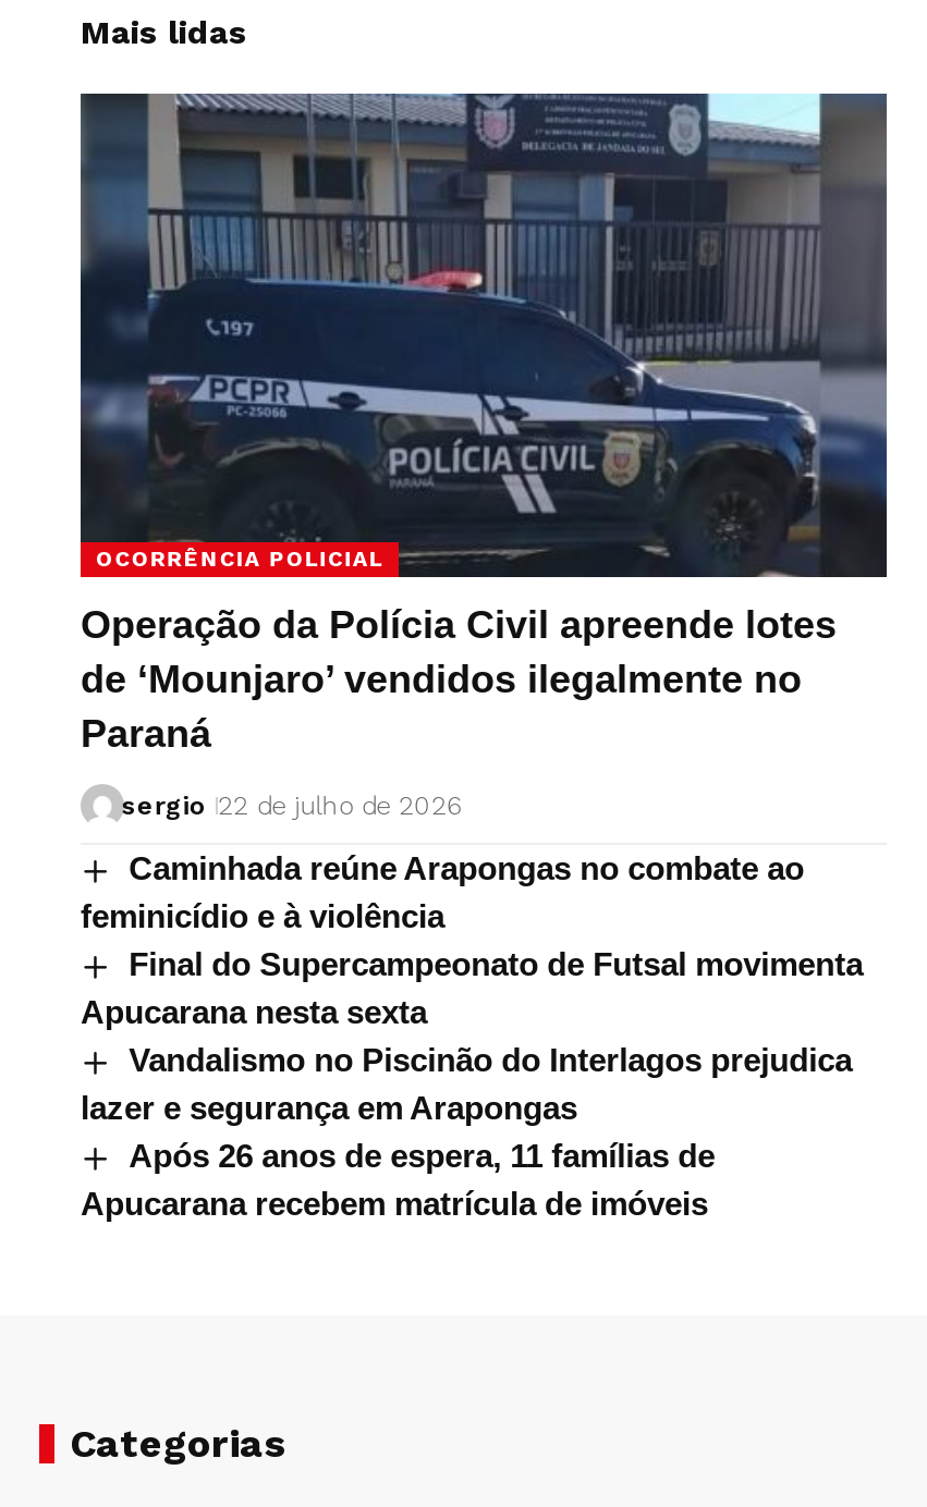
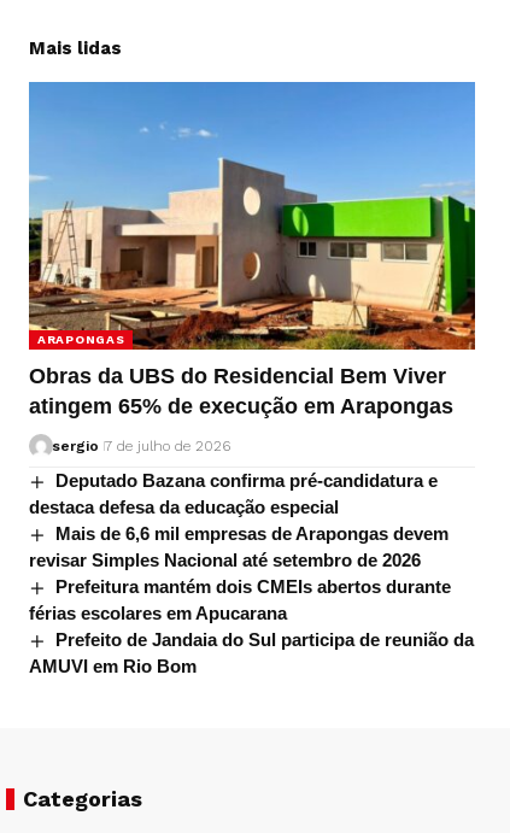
[78,91,889,579] [image] | OCORRÊNCIA POLICIAL -> [28,81,476,351] [image] | ARAPONGAS
[81,603,837,755] Operação da Polícia Civil apreende lotes | de ‘Mounjaro’ vendidos ilegalmente no | Paraná -> [29,364,453,418] Obras da UBS do Residencial Bem Viver | atingem 65% de execução em Arapongas
[122,790,461,820] sergio 22 de julho de 2026 -> [52,437,230,454] sergio 7 de julho de 2026
[81,849,863,1221] Caminhada reúne Arapongas no combate ao | feminicídio e à violência | Final do Supercampeonato de Futsal movimenta | Apucarana nesta sexta | Vandalismo no Piscinão do Interlagos prejudica | lazer e segurança em Arapongas | Após 26 anos de espera, 11 famílias de | Apucarana recebem matrícula de imóveis -> [29,470,474,676] Deputado Bazana confirma pré-candidatura e | destaca defesa da educação especial | Mais de 6,6 mil empresas de Arapongas devem | revisar Simples Nacional até setembro de 2026 | Prefeitura mantém dois CMEIs abertos durante | férias escolares em Apucarana | Prefeito de Jandaia do Sul participa de reunião da | AMUVI em Rio Bom

